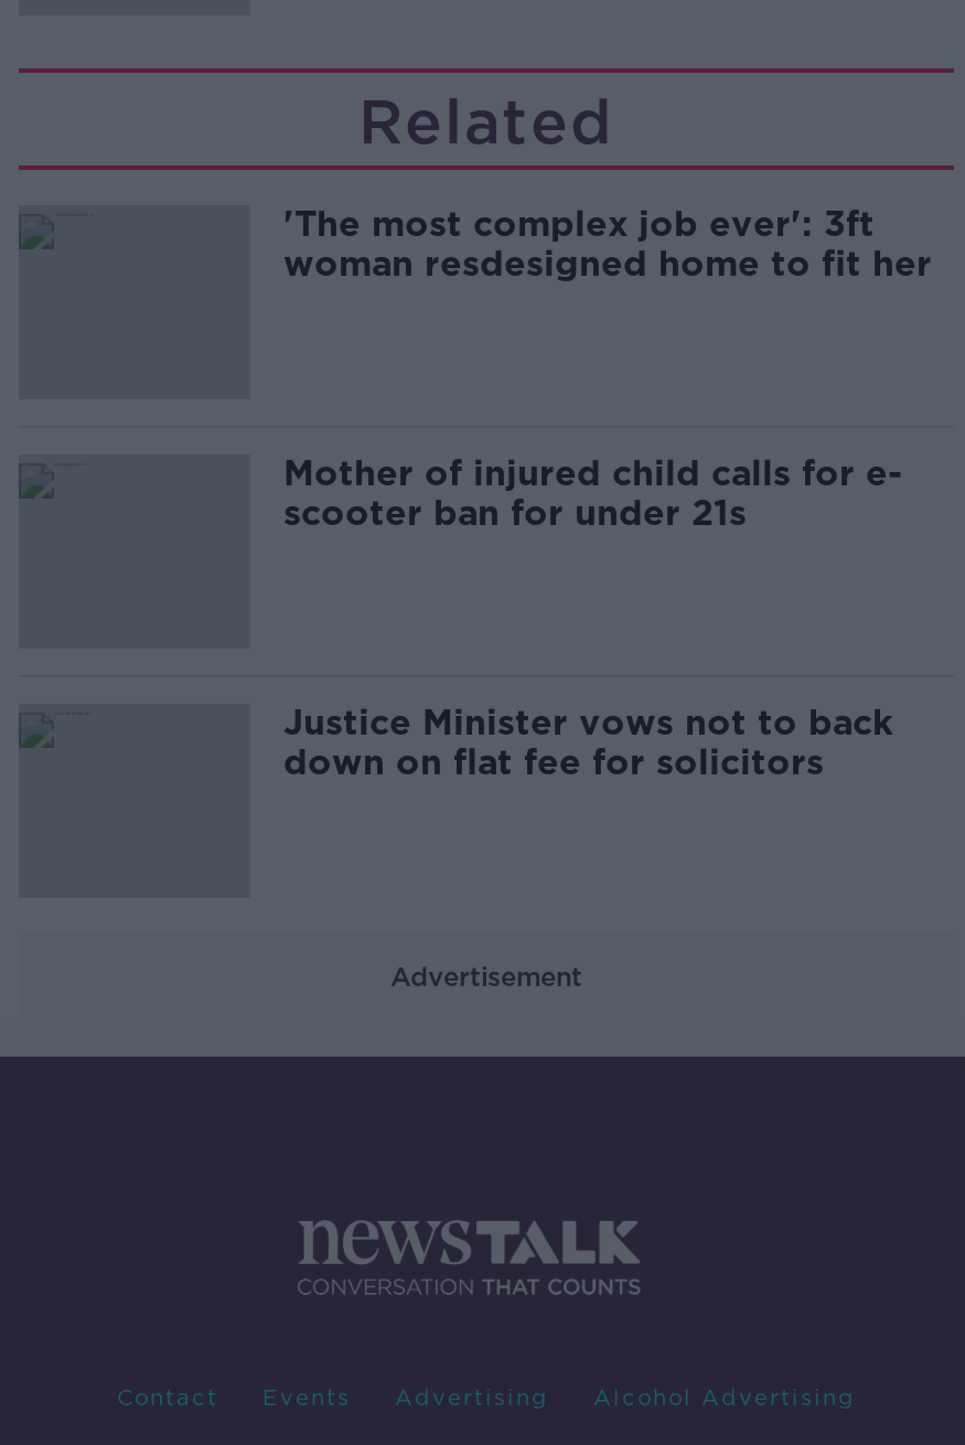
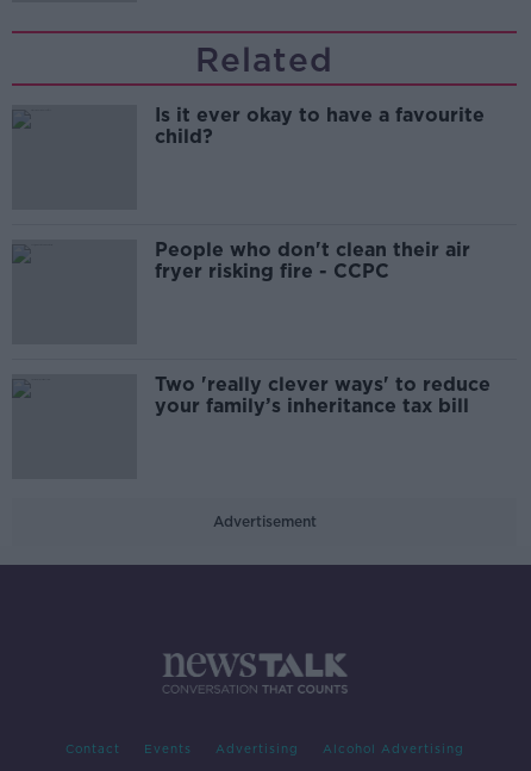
[283,203,932,285] 'The most complex job ever': 3ft | woman resdesigned home to fit her -> [155,104,485,148] Is it ever okay to have a favourite | child?
[283,452,903,534] Mother of injured child calls for e- | scooter ban for under 21s -> [155,238,470,282] People who don't clean their air | fryer risking fire - CCPC
[283,702,892,783] Justice Minister vows not to back | down on flat fee for solicitors -> [155,373,491,417] Two 'really clever ways' to reduce | your family’s inheritance tax bill

